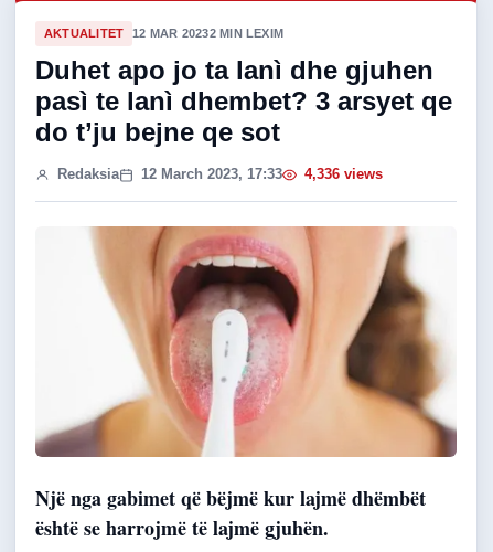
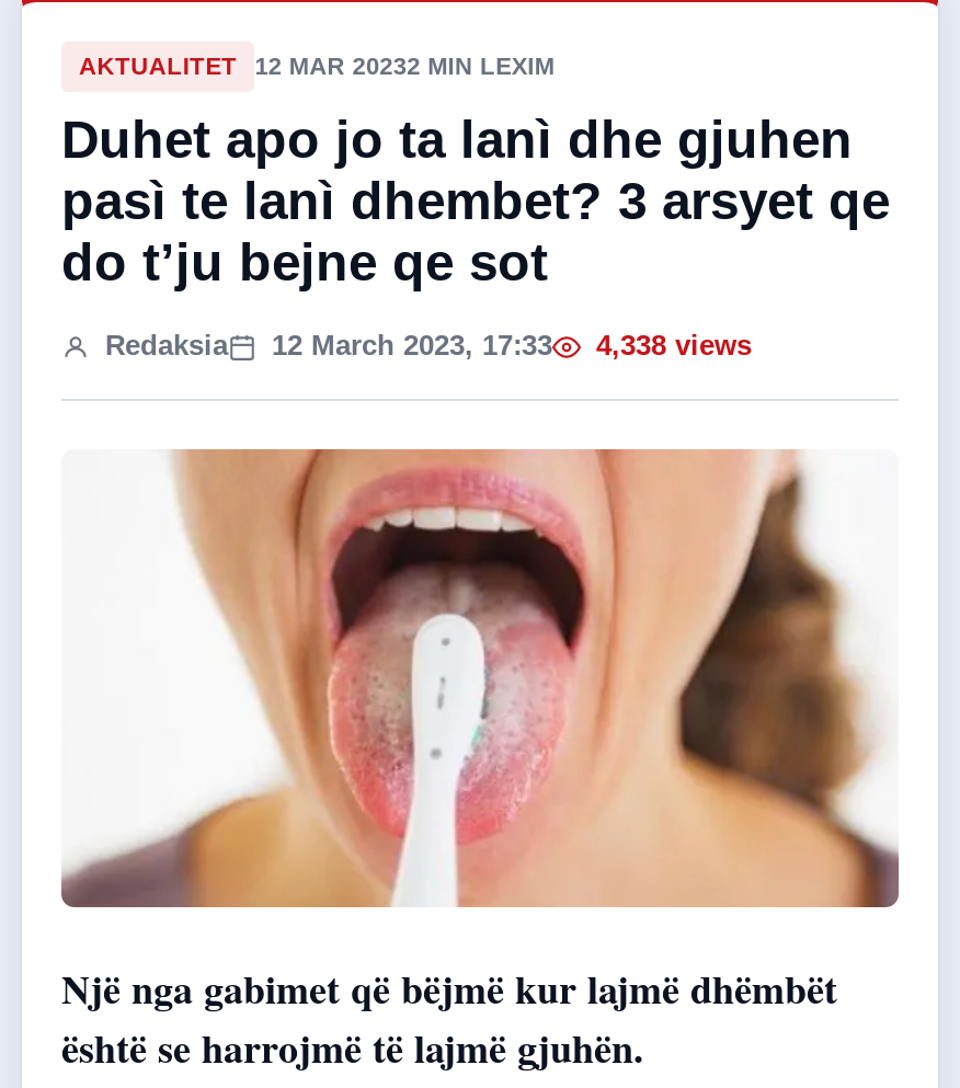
[53,166,383,182] Redaksia 12 March 2023, 17:33 4,336 views -> [96,329,752,362] Redaksia 12 March 2023, 17:33 4,338 views

